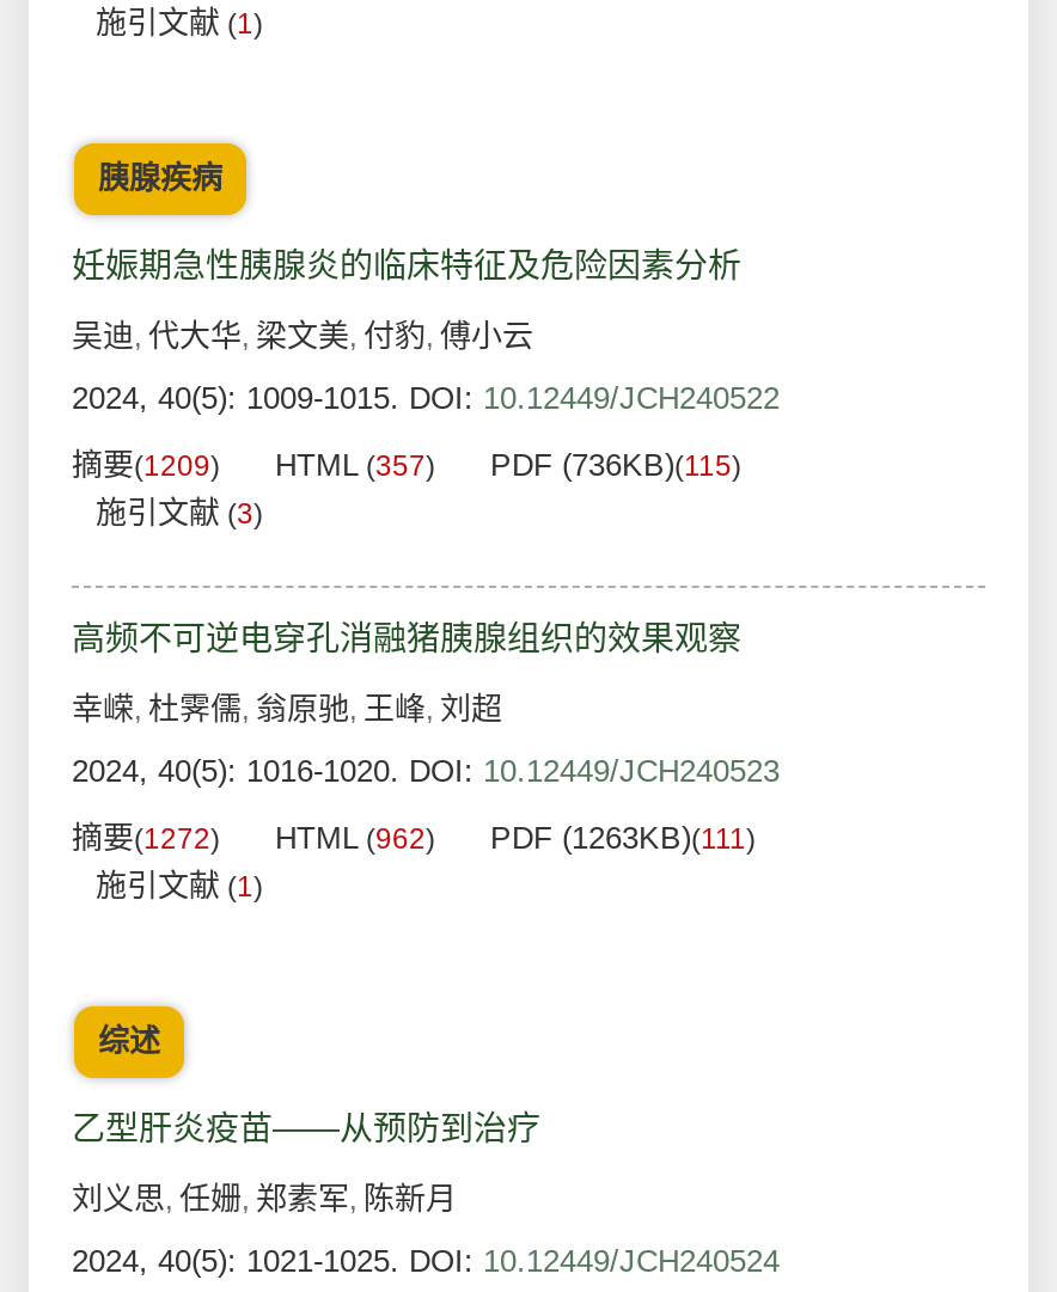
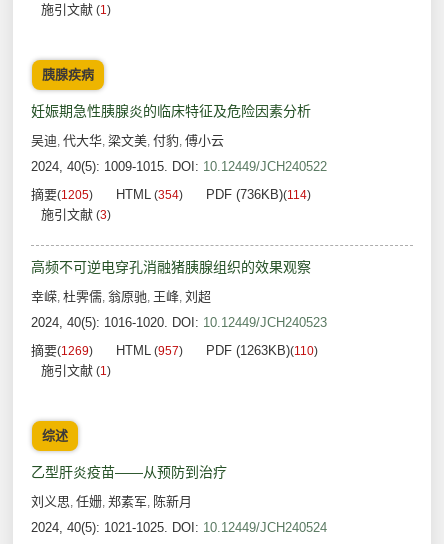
[72,448,220,484] 摘要(1209) -> [31,187,93,202] 摘要(1205)
[275,448,435,484] HTML (357) -> [116,187,183,202] HTML (354)
[490,448,741,484] PDF (736KB)(115) -> [206,187,311,202] PDF (736KB)(114)
[72,821,220,856] 摘要(1272) -> [31,343,93,358] 摘要(1269)
[275,821,435,856] HTML (962) -> [116,343,183,358] HTML (957)
[490,821,756,856] PDF (1263KB)(111) -> [206,343,318,358] PDF (1263KB)(110)

